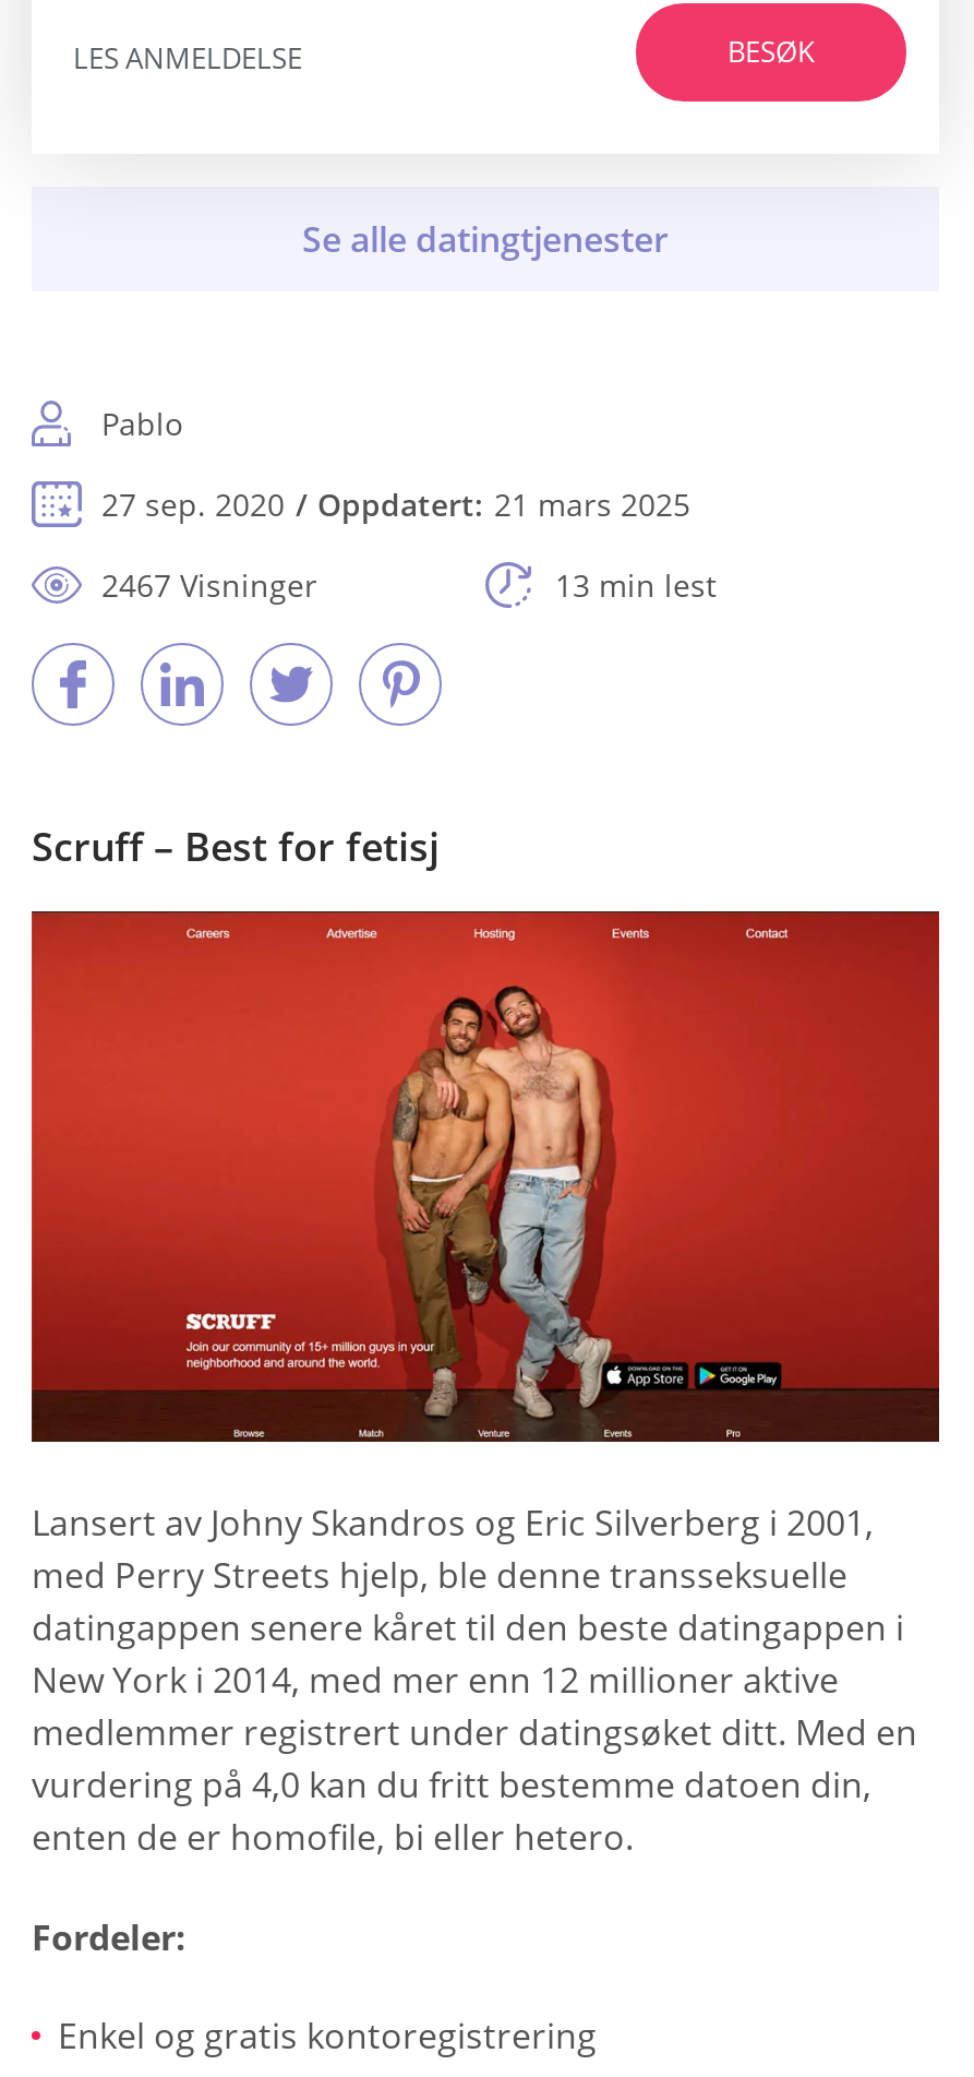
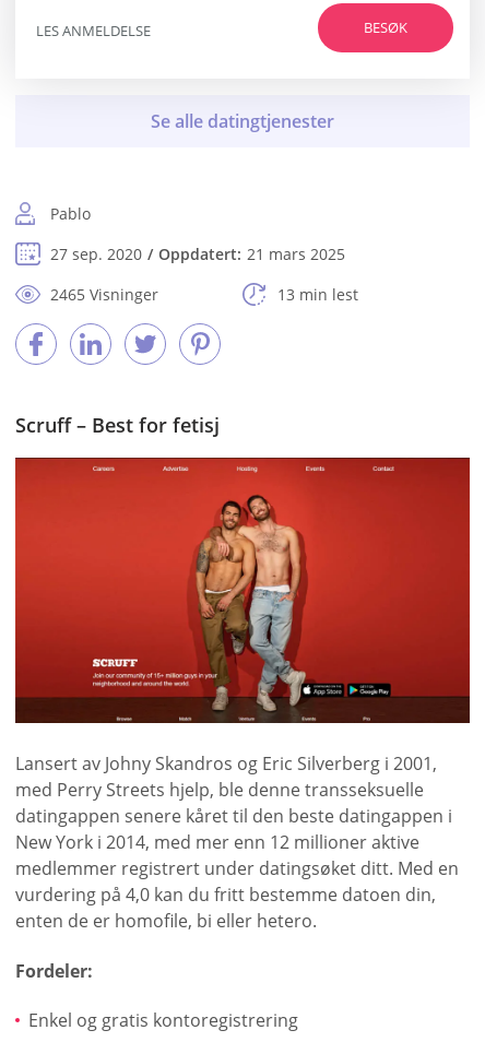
[101,564,317,606] 2467 Visninger -> [50,284,158,305] 2465 Visninger

